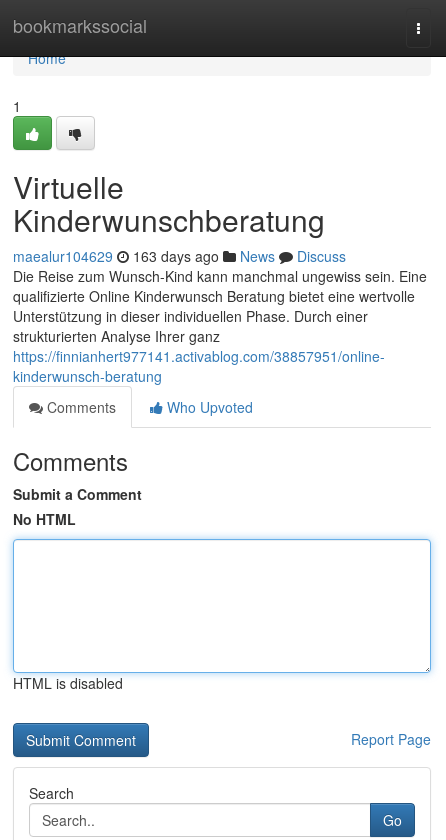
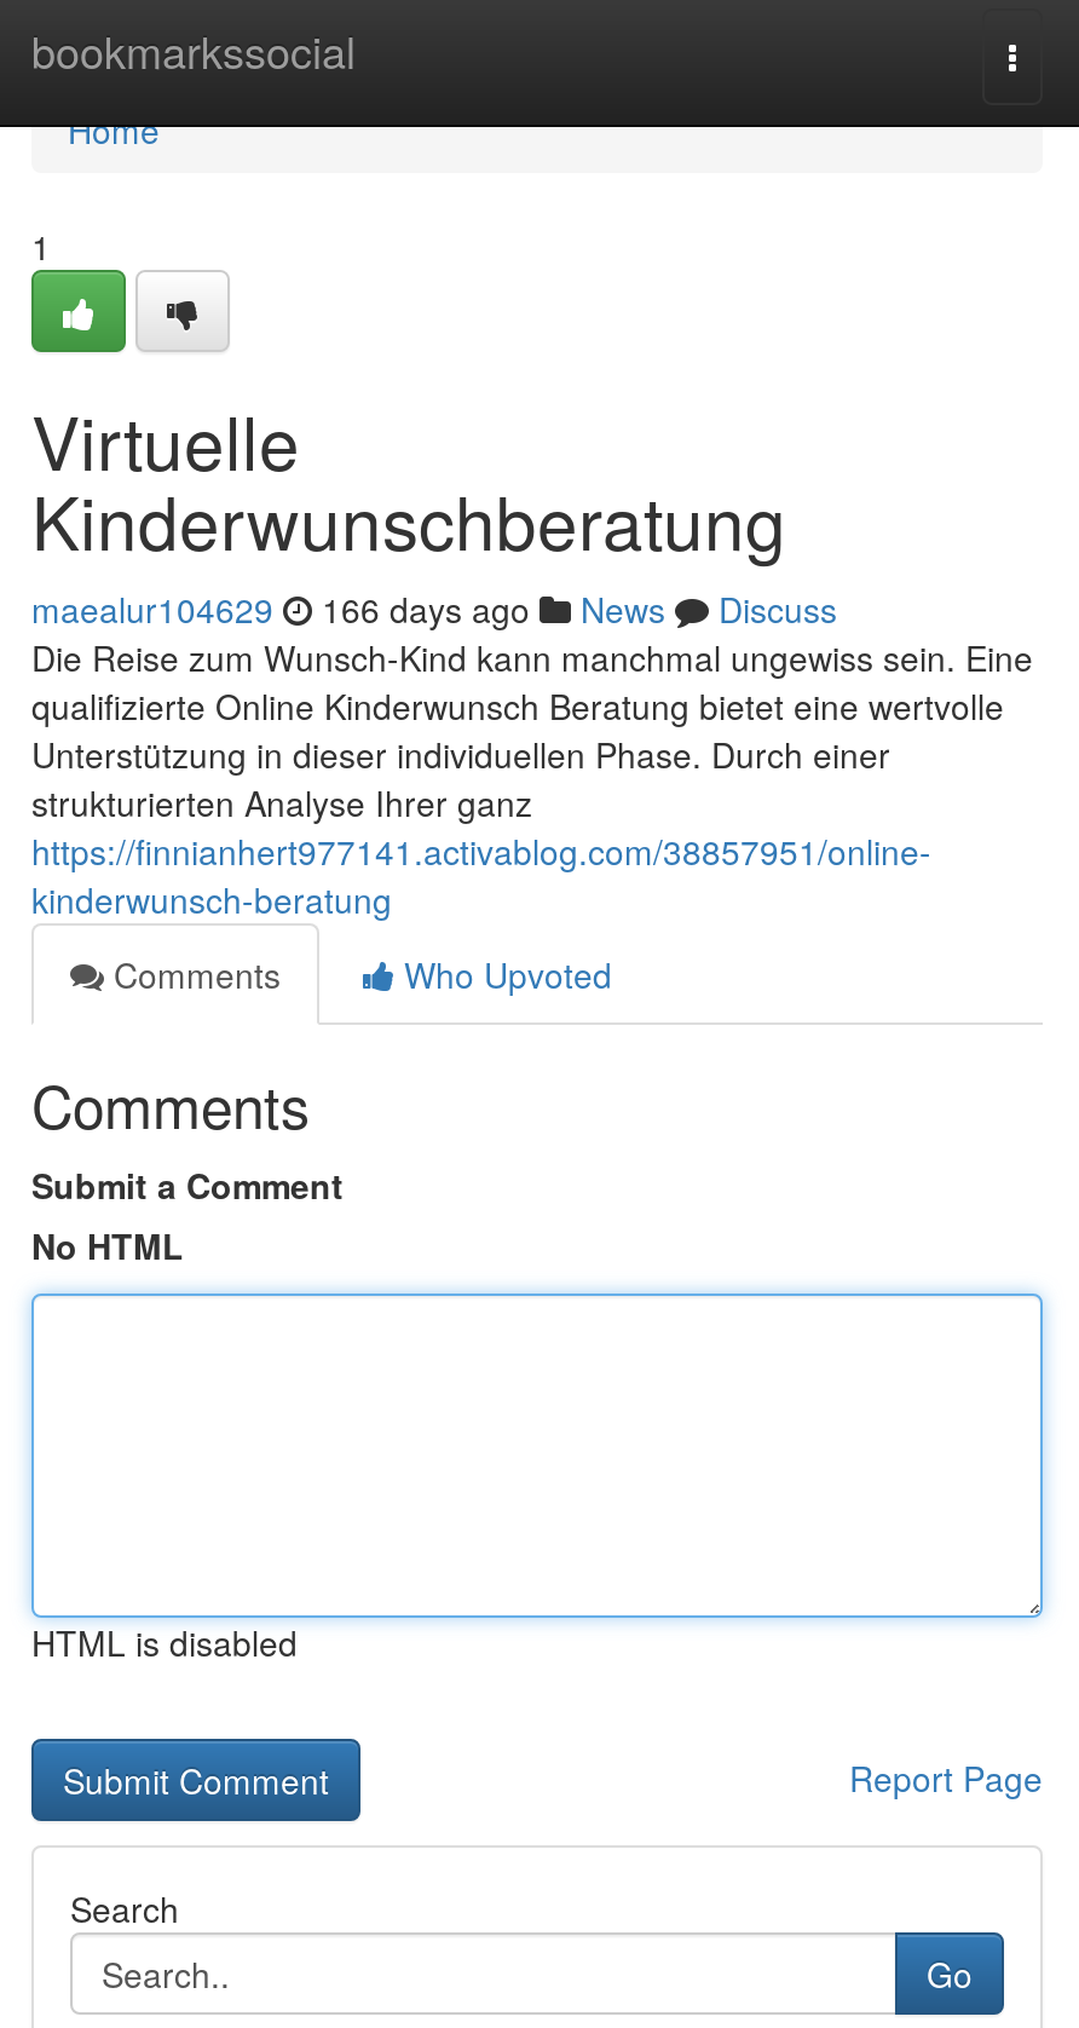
[13,246,346,266] maealur104629 163 days ago News Discuss -> [31,584,837,633] maealur104629 166 days ago News Discuss

